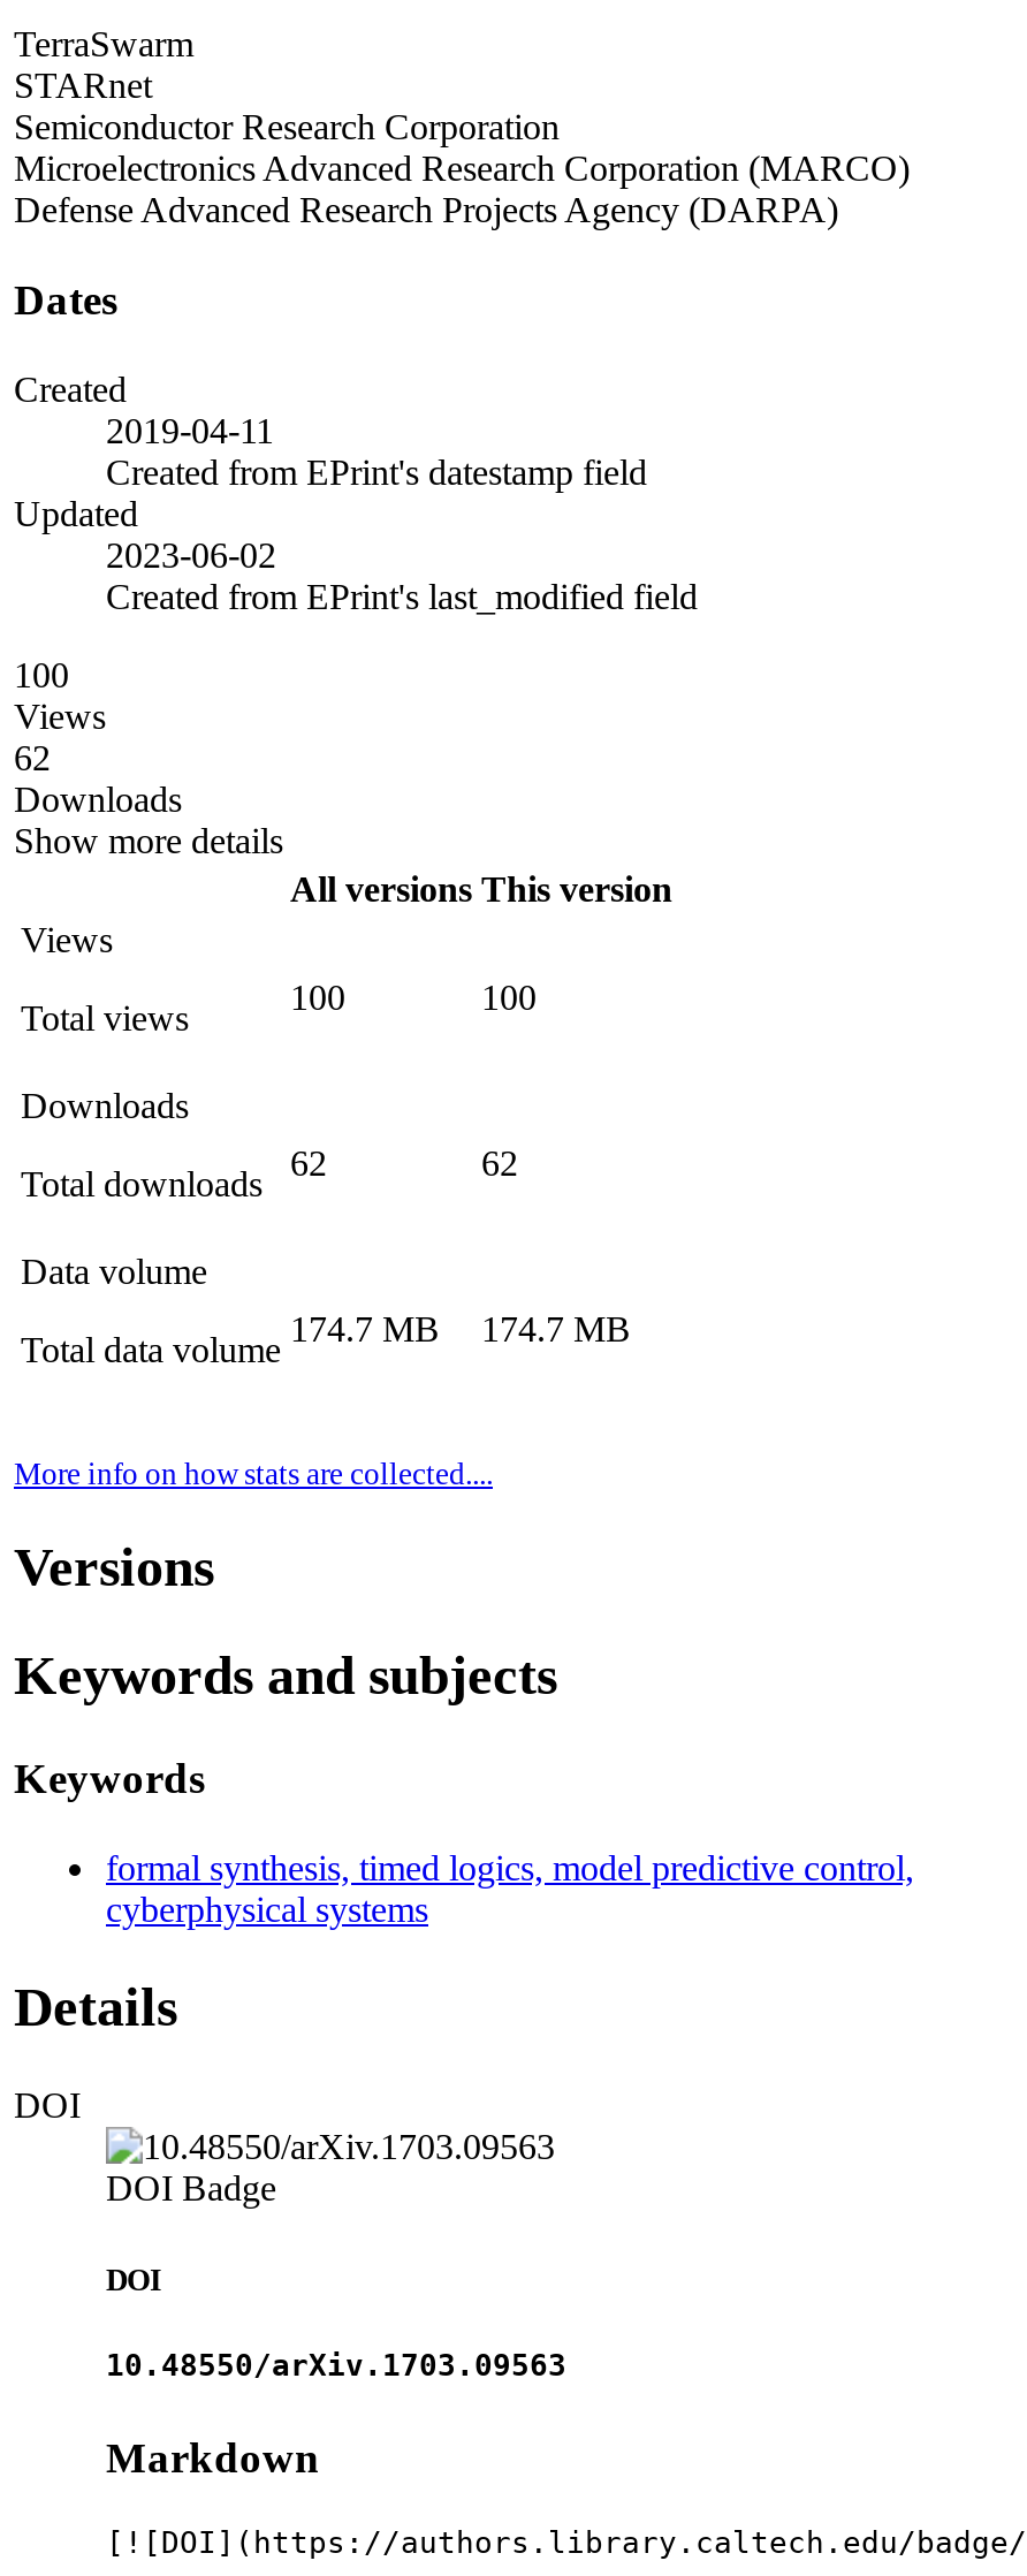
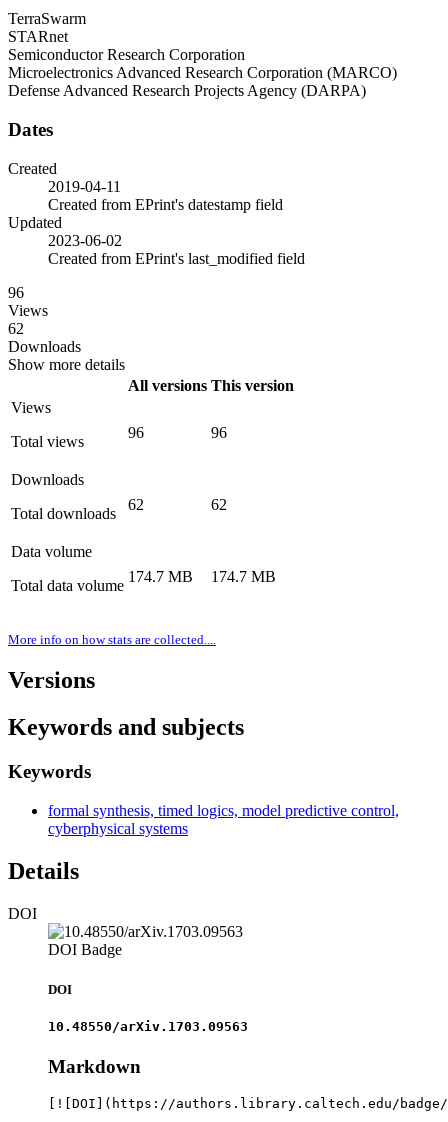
[14,654,69,693] 100 -> [8,283,24,300] 96
[290,977,345,1016] 100 -> [128,423,144,440] 96
[481,977,537,1016] 100 -> [211,423,227,440] 96

